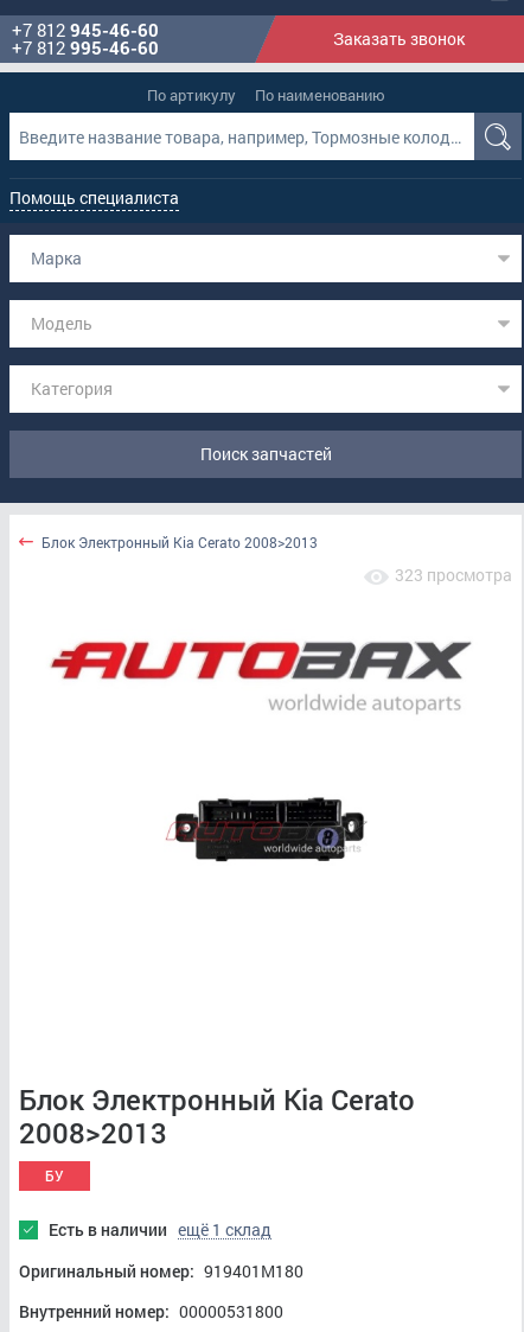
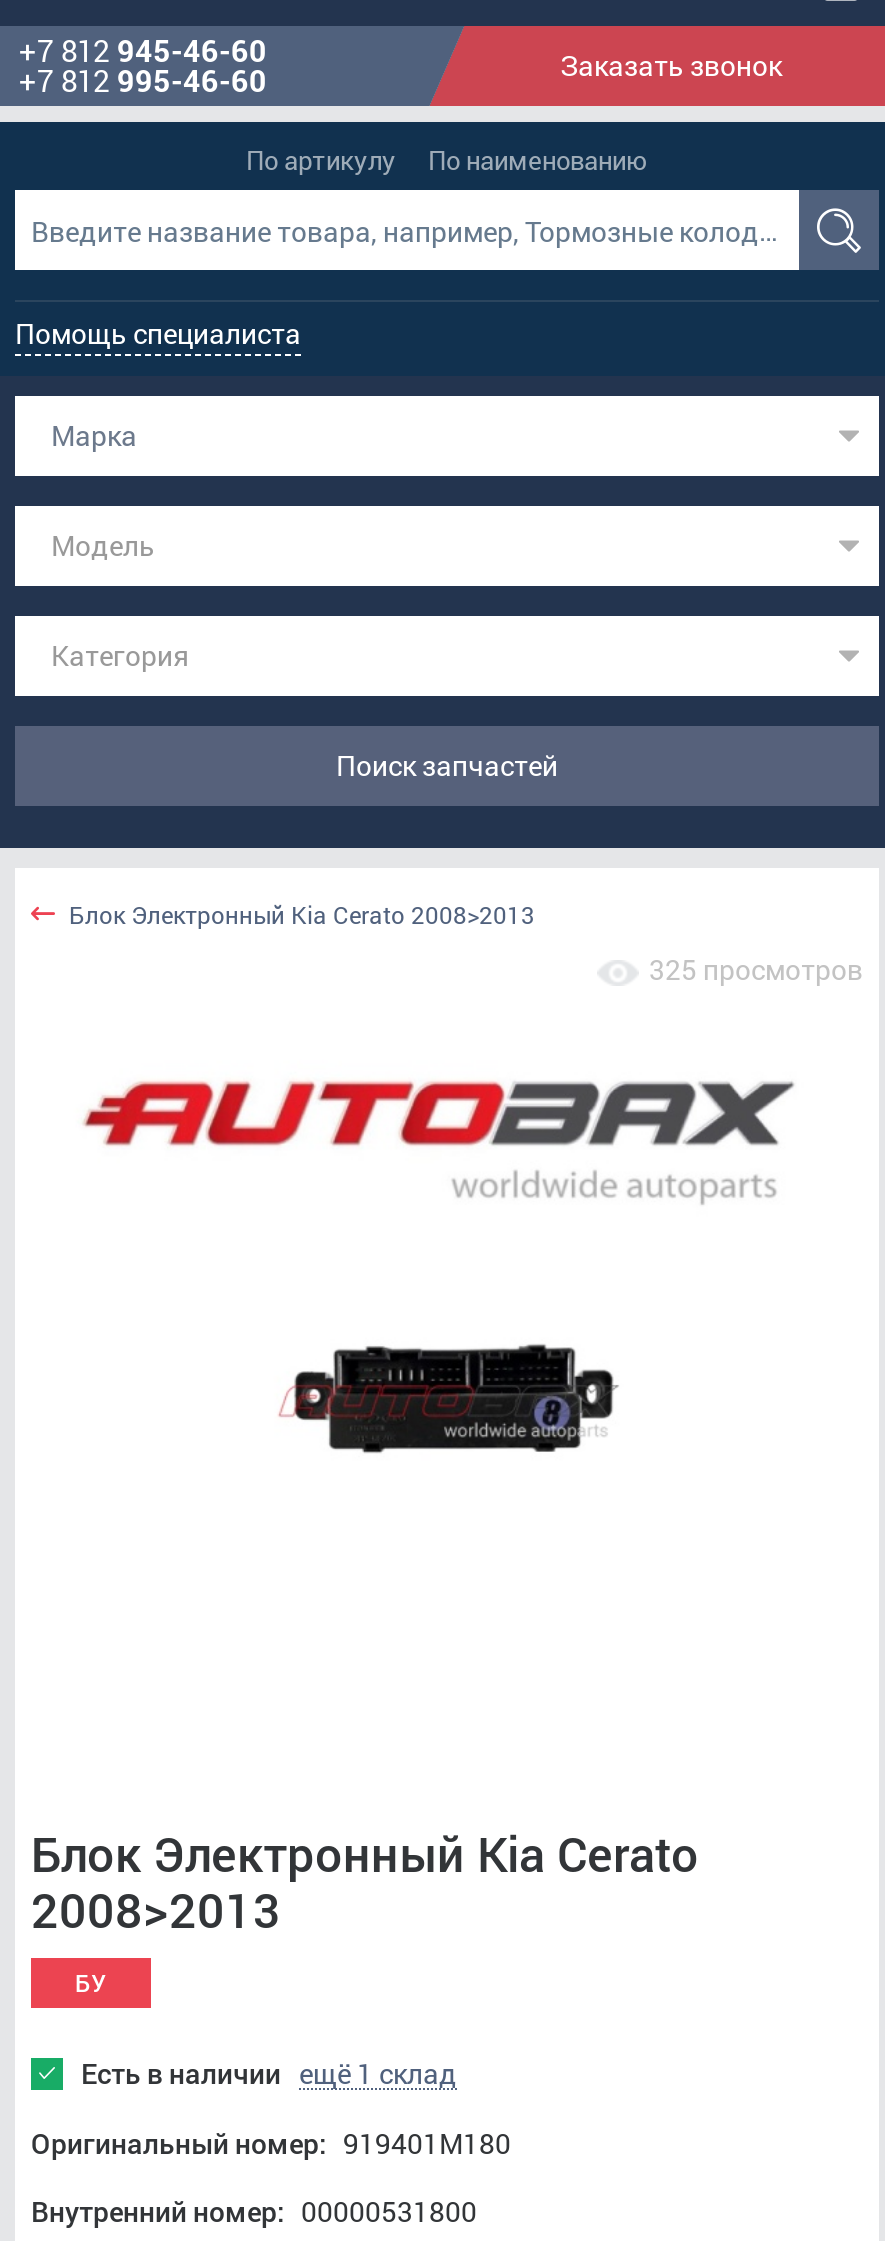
[395,563,512,586] 323 просмотра -> [649,950,863,988] 325 просмотров

